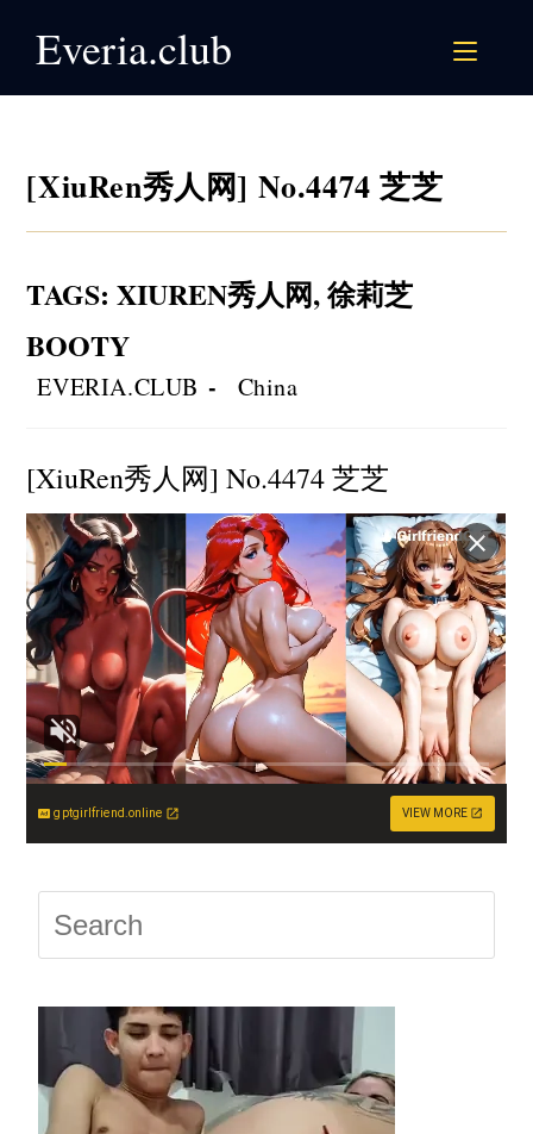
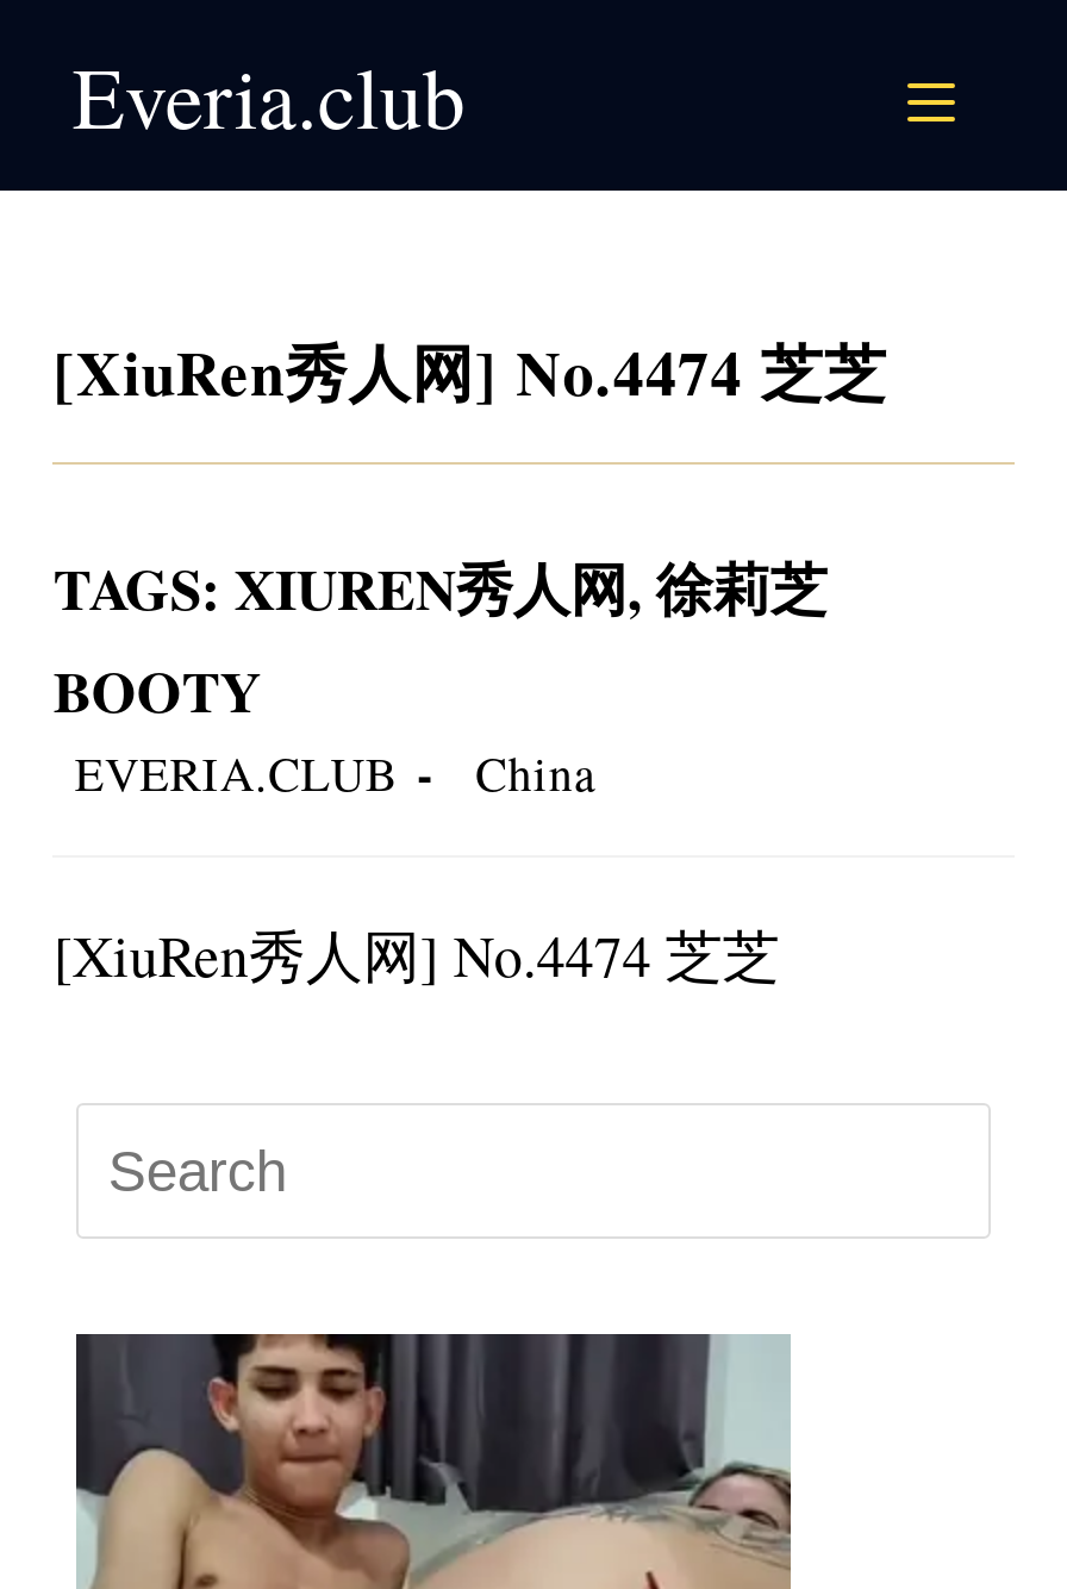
[25,512,508,845] [image] | gptgirlfriend.online | VIEW MORE -> none

